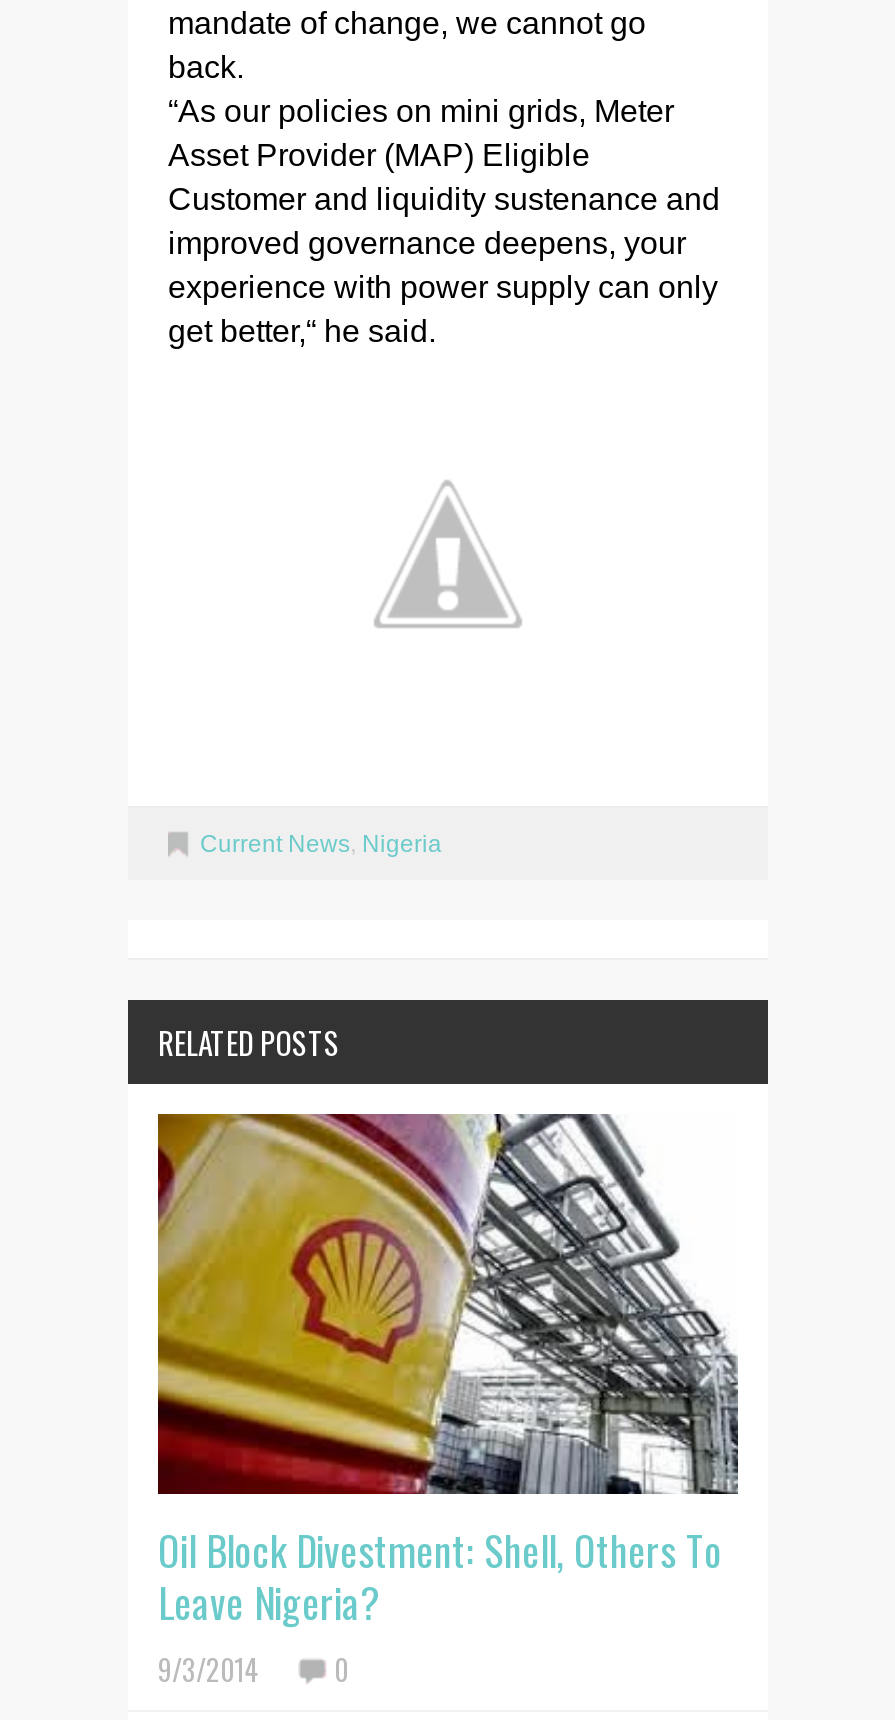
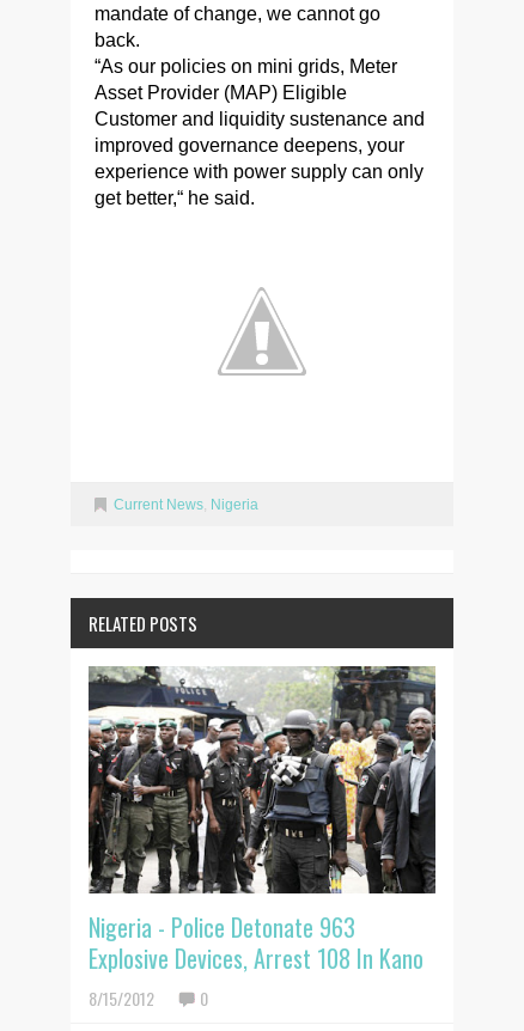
[156,1112,738,1690] [image] | Oil Block Divestment: Shell, Others To | Leave Nigeria? | 9/3/2014 -> [87,665,437,1011] [image] | Nigeria - Police Detonate 963 | Explosive Devices, Arrest 108 In Kano | 8/15/2012

